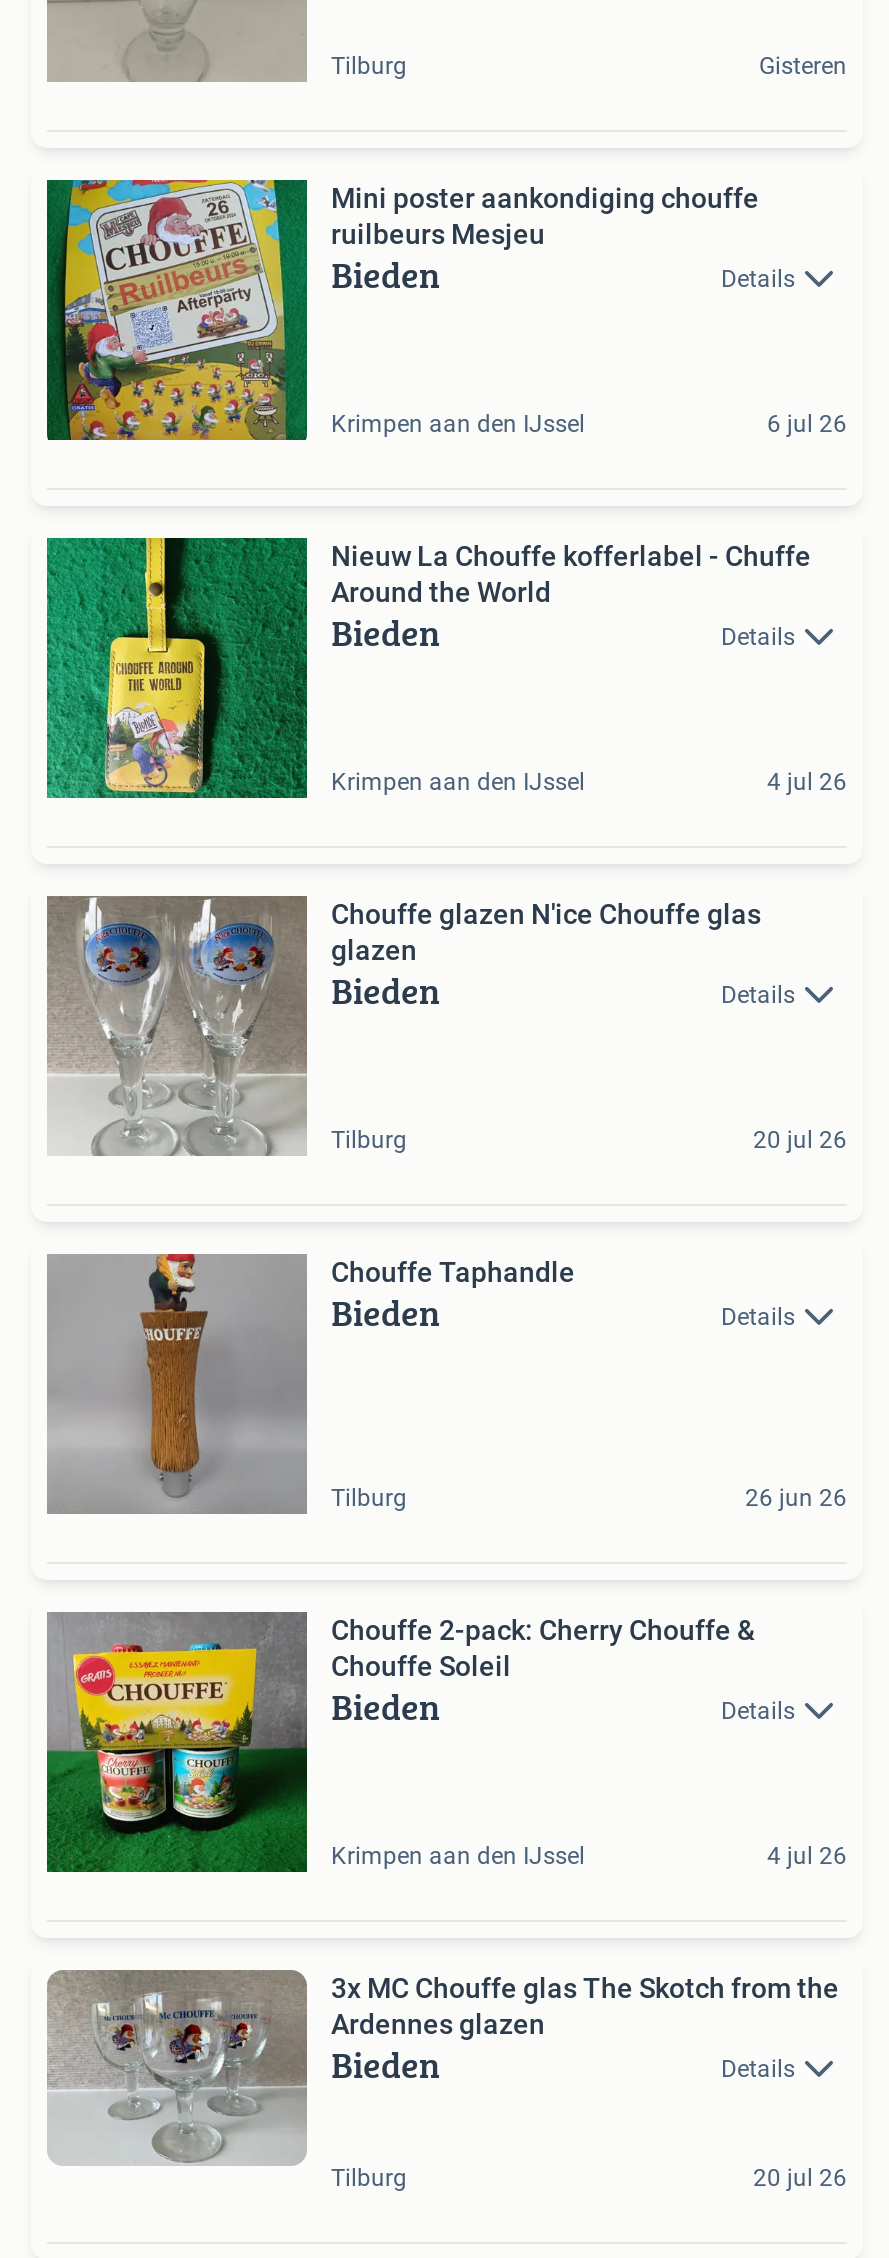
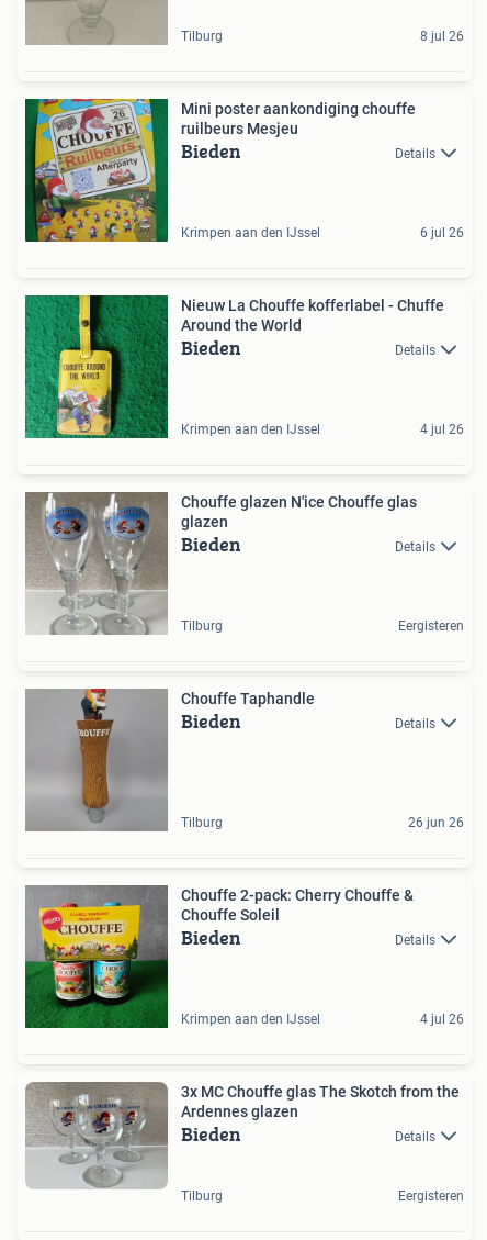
[759,52,847,80] Gisteren -> [420,29,464,44] 8 jul 26
[753,1126,847,1154] 20 jul 26 -> [398,618,464,634] Eergisteren
[753,2165,847,2193] 20 jul 26 -> [398,1189,464,1204] Eergisteren

